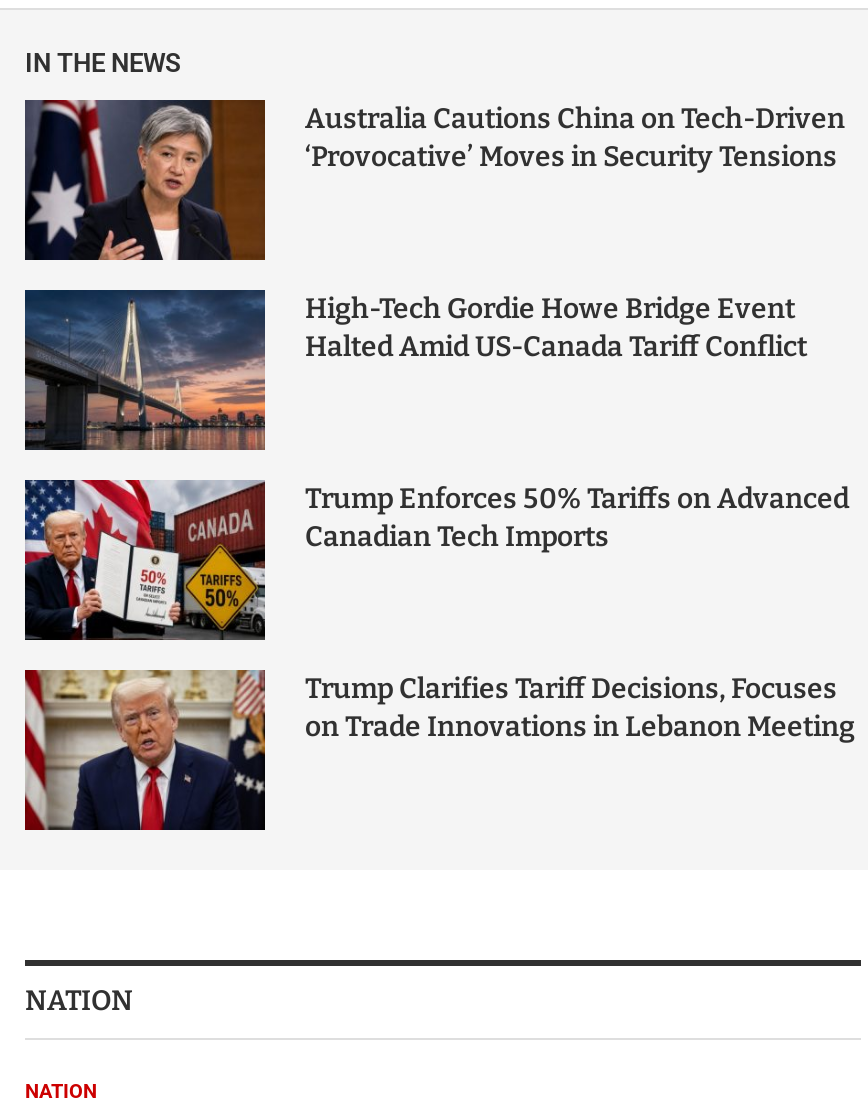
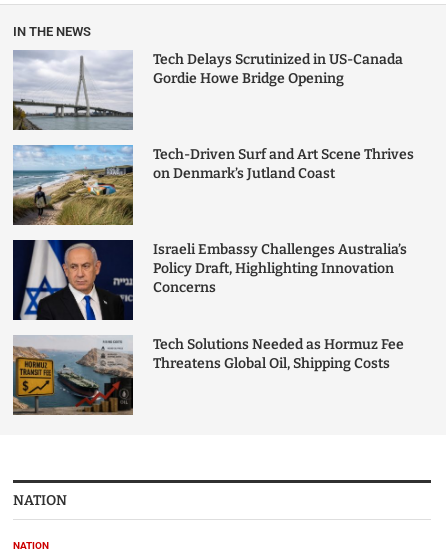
[23,98,845,262] [image] | Australia Cautions China on Tech-Driven | ‘Provocative’ Moves in Security Tensions -> [13,50,403,131] [image] | Tech Delays Scrutinized in US-Canada | Gordie Howe Bridge Opening
[23,288,807,452] [image] | High-Tech Gordie Howe Bridge Event | Halted Amid US-Canada Tariff Conflict -> [13,144,414,226] [image] | Tech-Driven Surf and Art Scene Thrives | on Denmark’s Jutland Coast
[23,478,849,642] [image] | Trump Enforces 50% Tariffs on Advanced | Canadian Tech Imports -> [12,239,407,321] [image] | Israeli Embassy Challenges Australia’s | Policy Draft, Highlighting Innovation | Concerns
[23,668,855,832] [image] | Trump Clarifies Tariff Decisions, Focuses | on Trade Innovations in Lebanon Meeting -> [12,335,404,416] [image] | Tech Solutions Needed as Hormuz Fee | Threatens Global Oil, Shipping Costs

